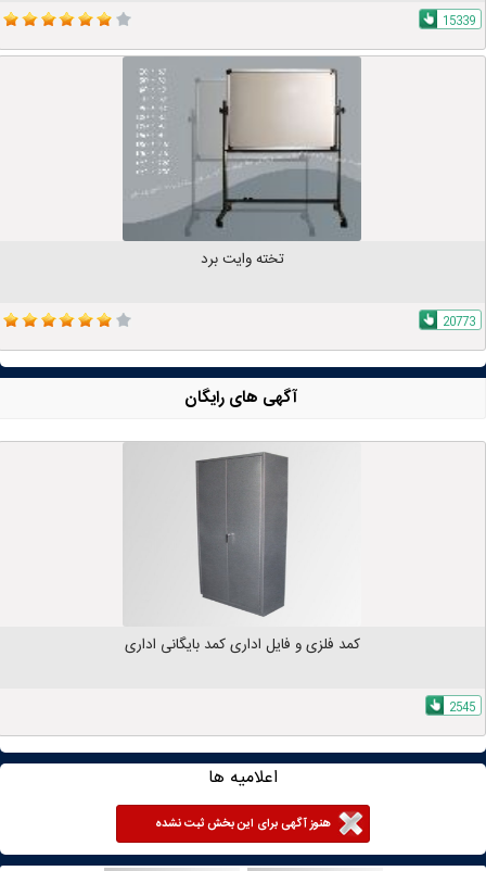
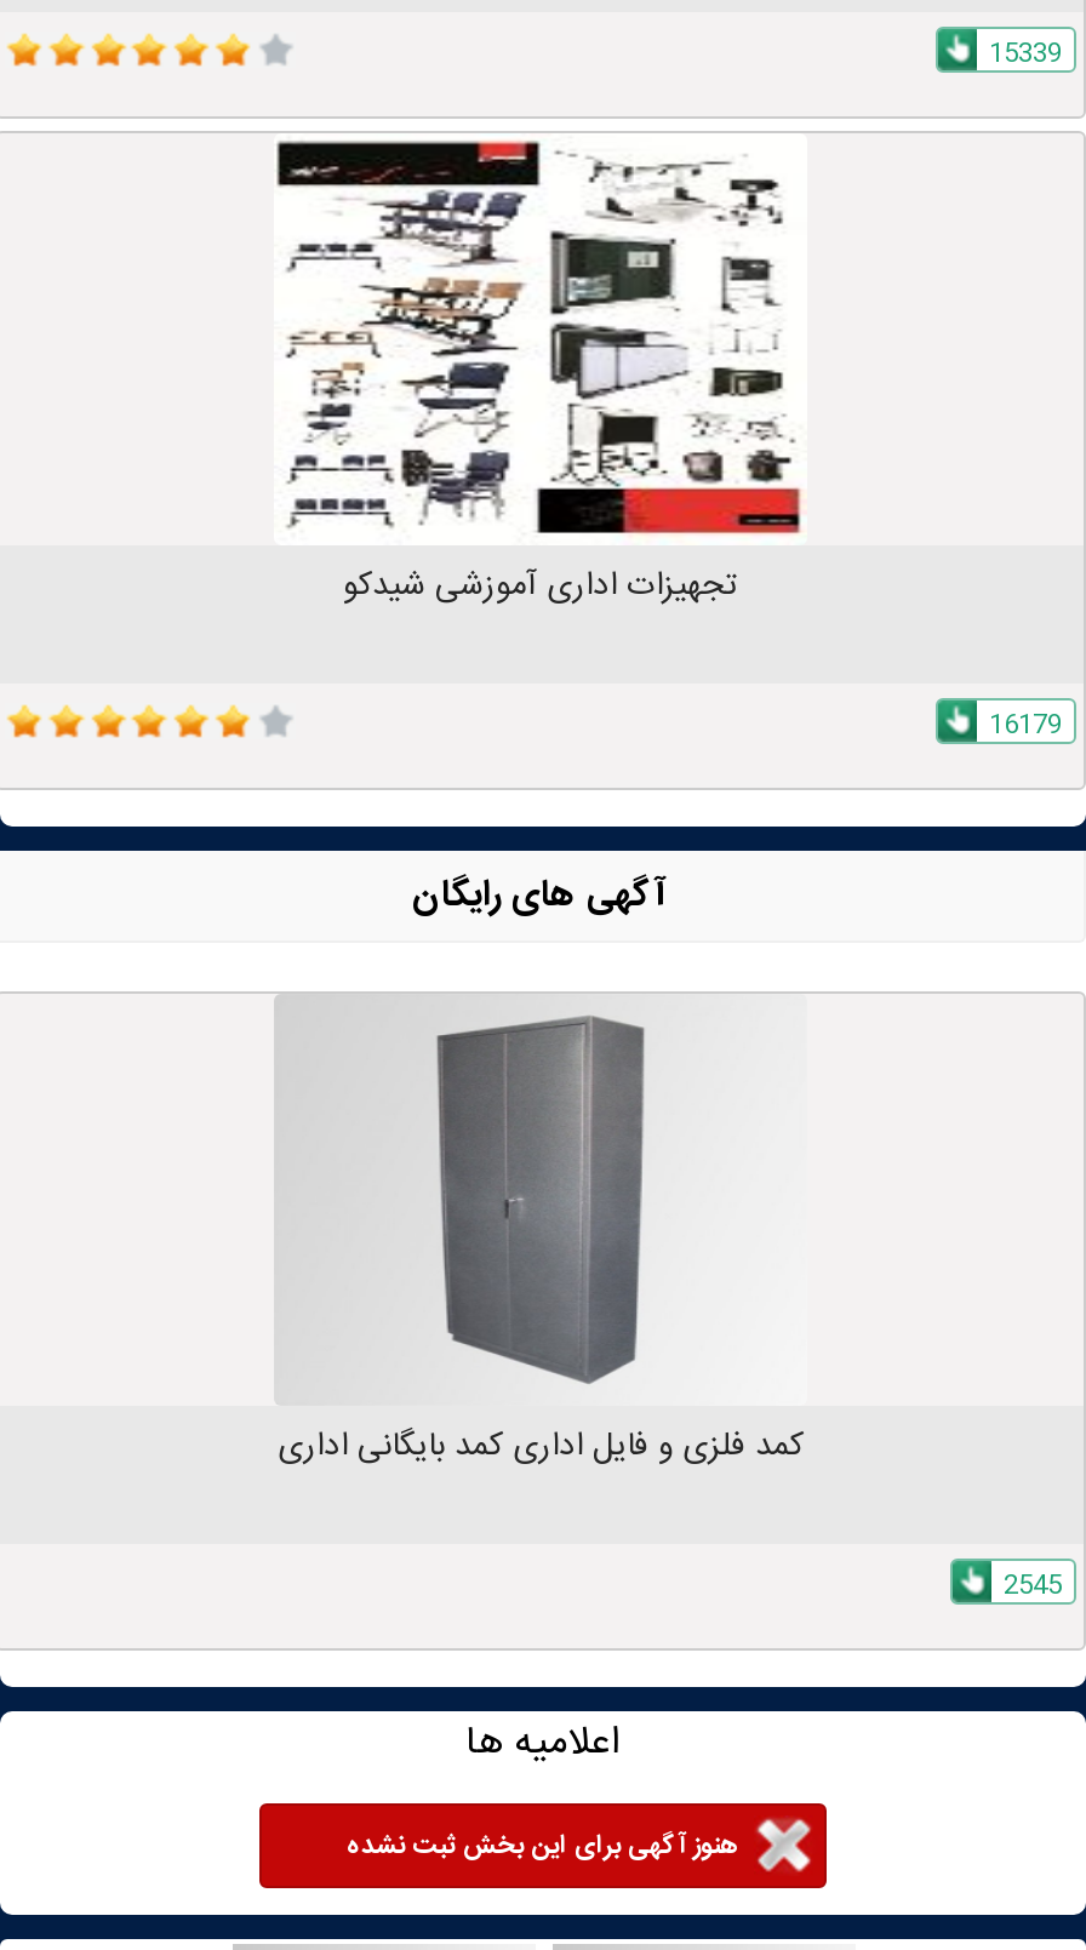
[121,56,362,272] [image] | تخته وایت برد -> [274,133,807,613] [image] | تجهیزات اداری آموزشی شیدکو
[443,313,475,331] 20773 -> [989,705,1062,747] 16179

